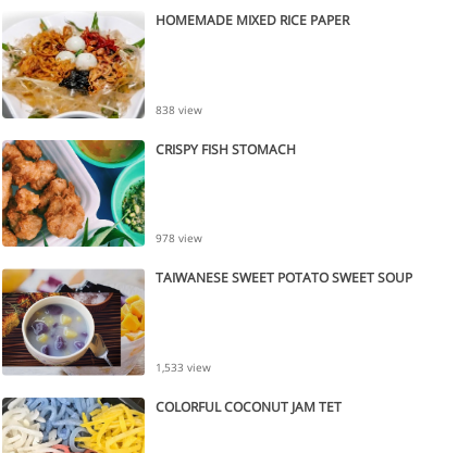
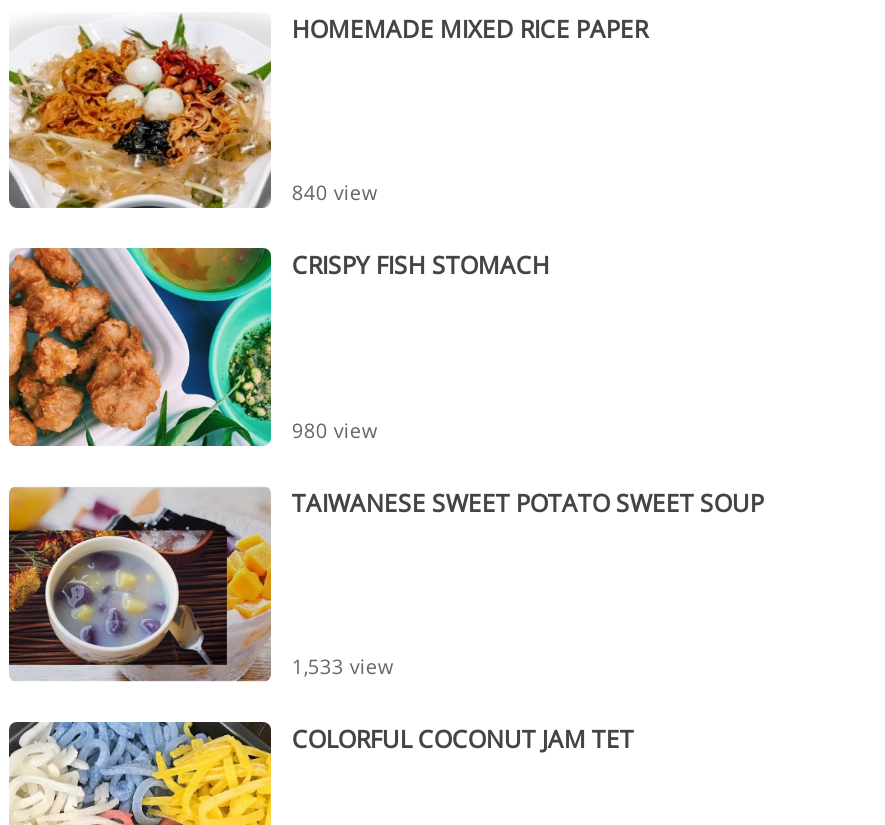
[156,102,203,117] 838 view -> [292,178,378,206] 840 view
[156,231,203,246] 978 view -> [292,416,378,444] 980 view

